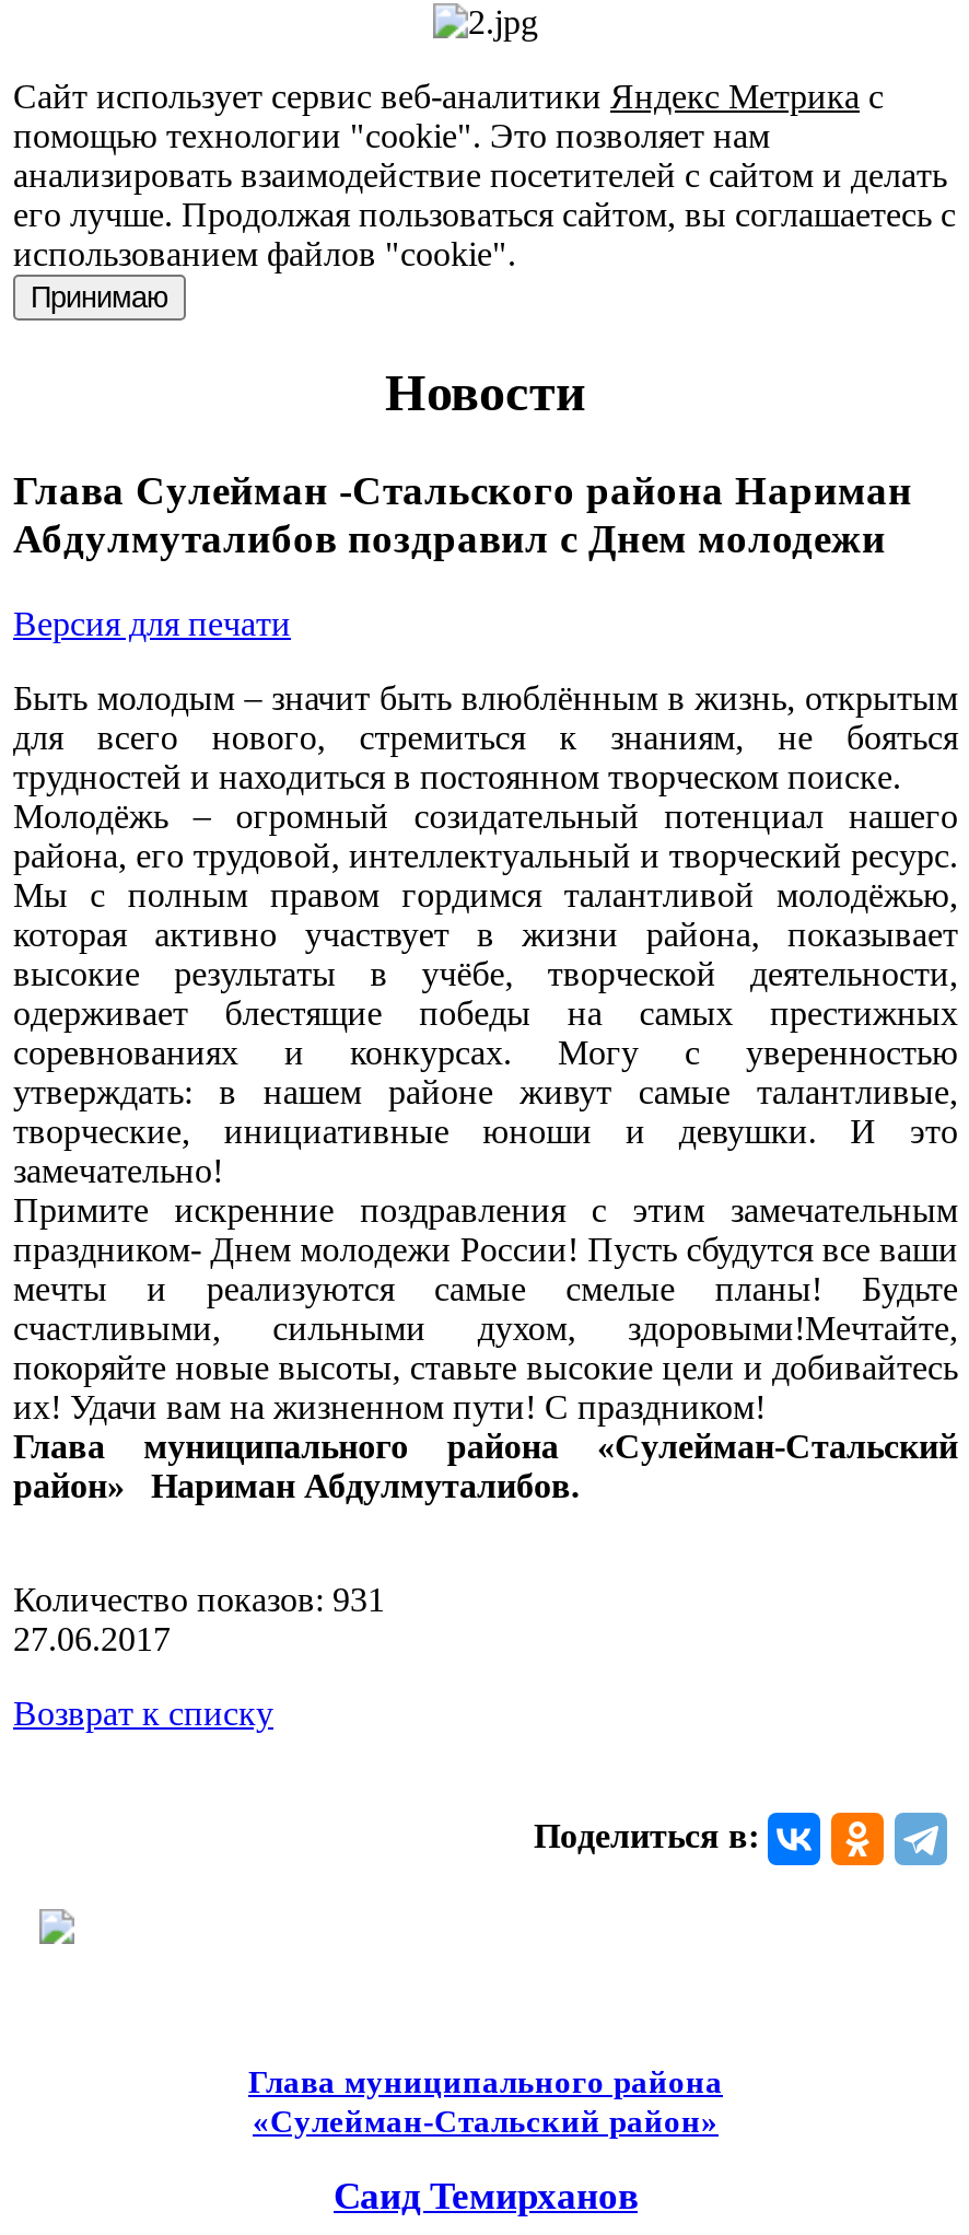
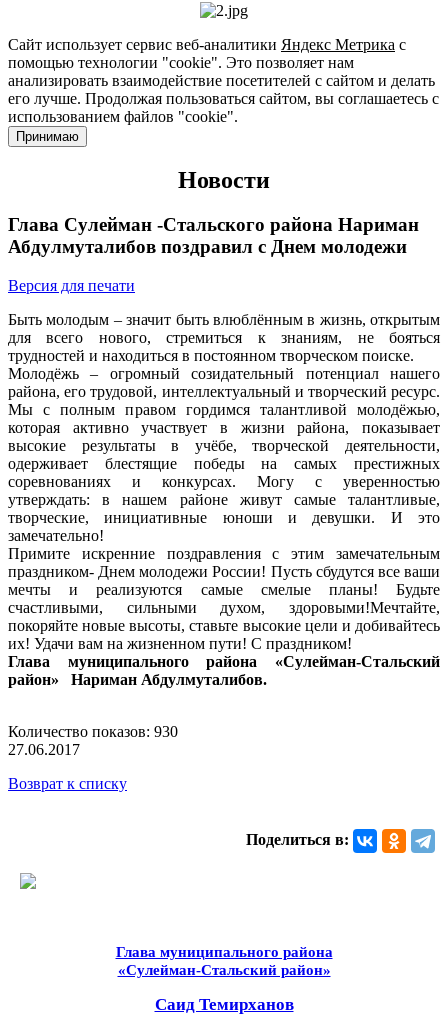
[13,1580,385,1618] Количество показов: 931 -> [8,723,178,740] Количество показов: 930

